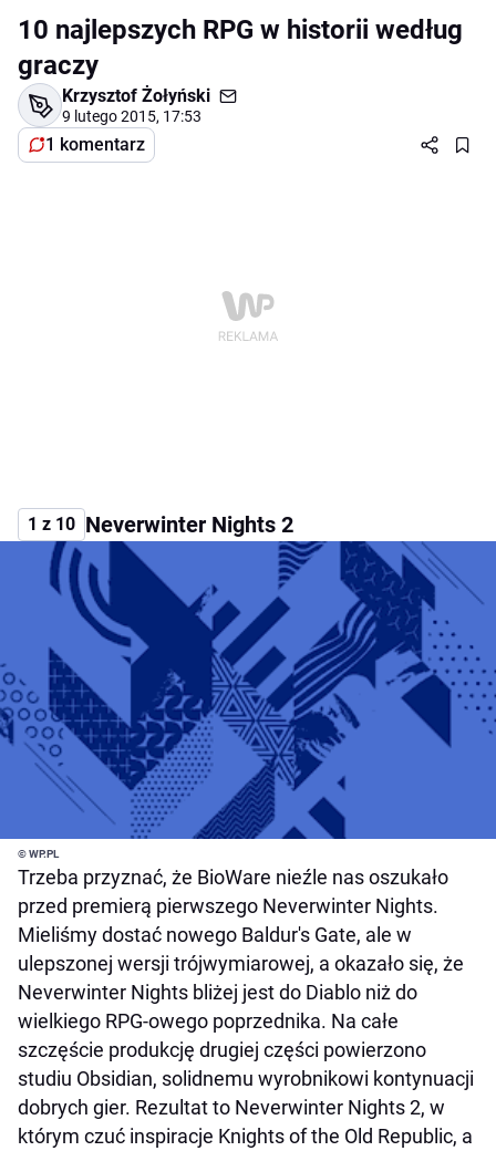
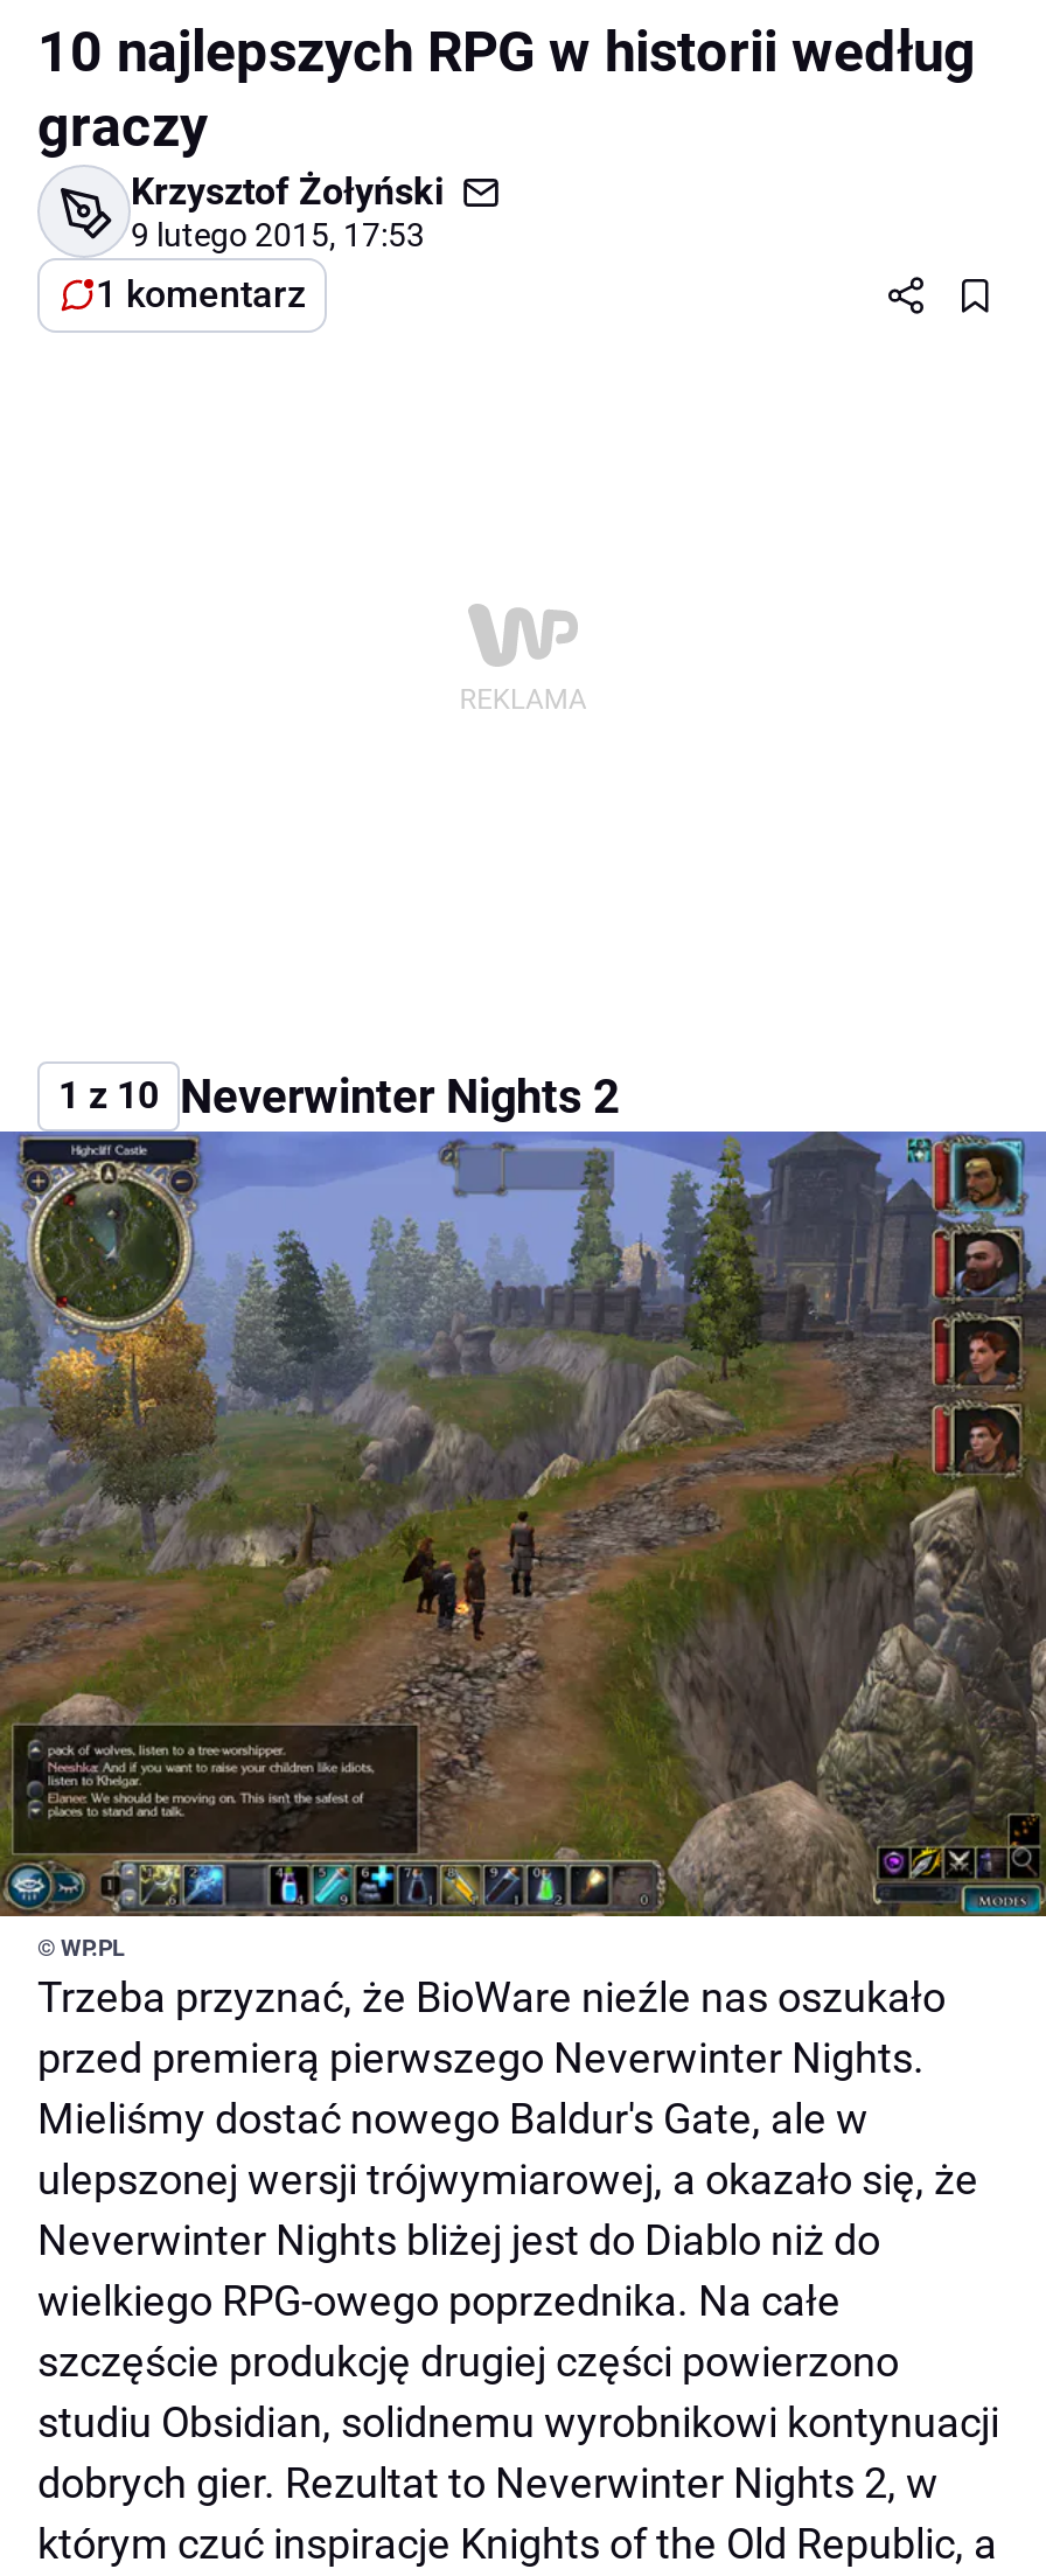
[3,540,493,840] [image] -> [7,1129,1039,1919] [image]

